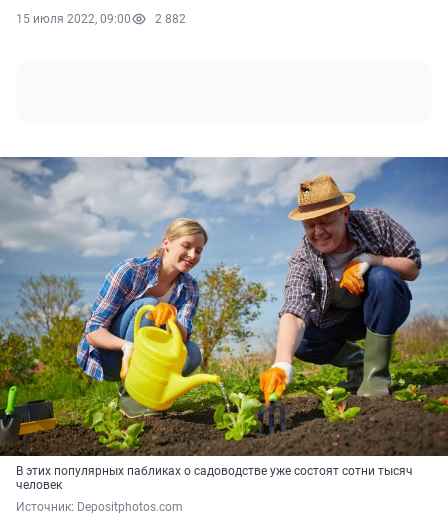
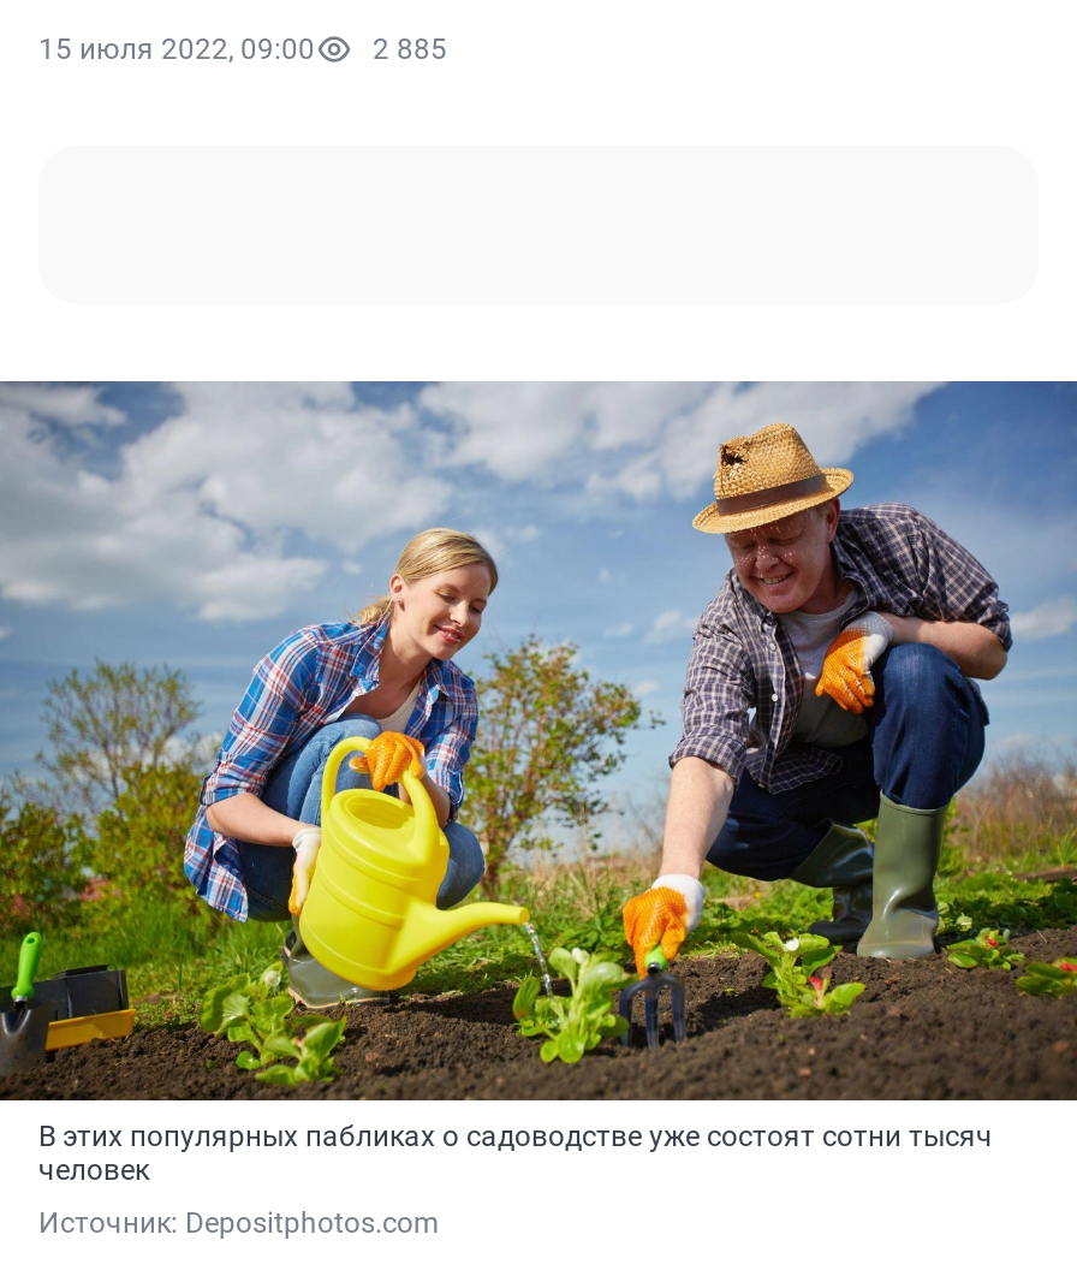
[16,12,186,26] 15 июля 2022, 09:00 2 882 -> [38,33,447,66] 15 июля 2022, 09:00 2 885

